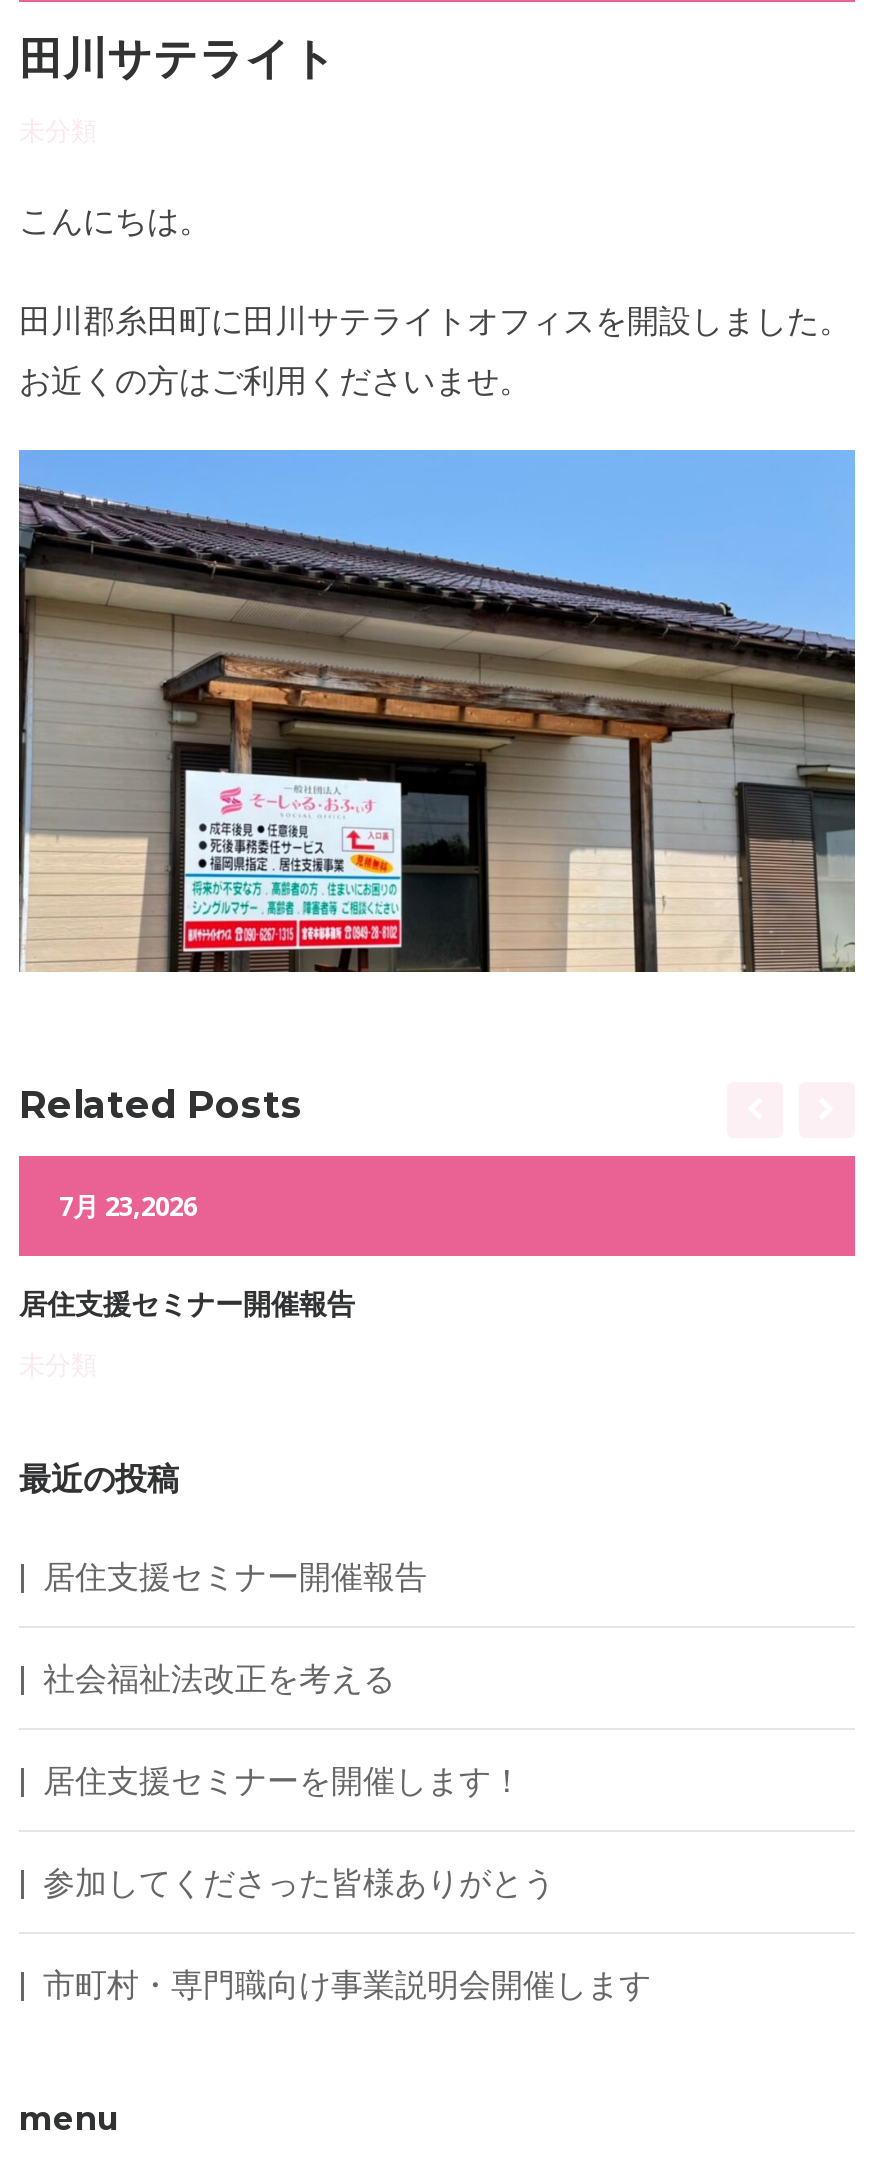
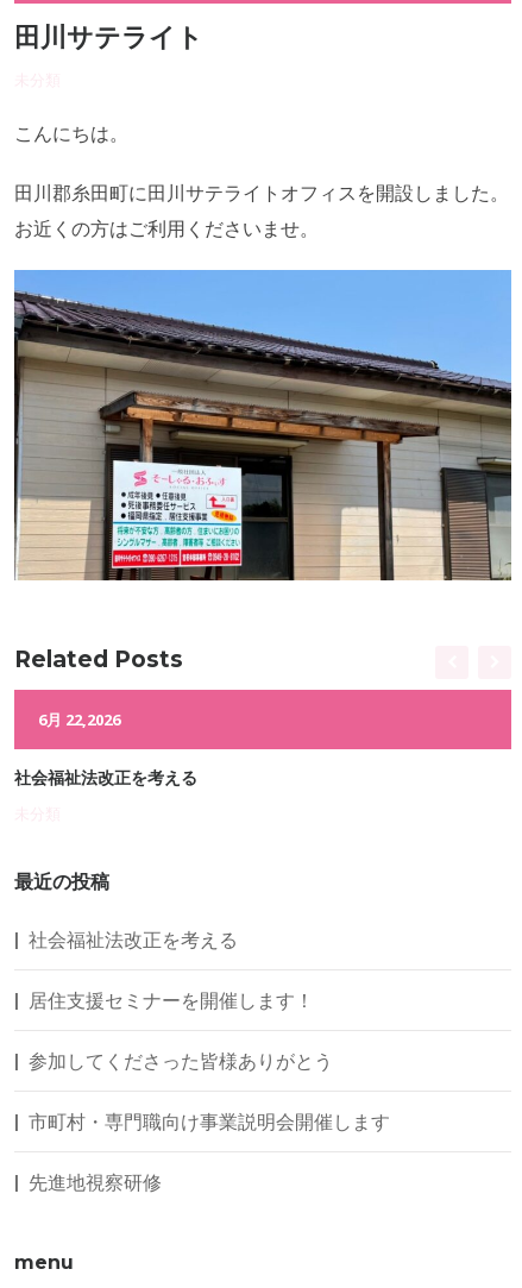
[59,1188,197,1224] 7月 23,2026 -> [38,709,120,730] 6月 22,2026
[19,1286,355,1322] 居住支援セミナー開催報告 -> [14,767,197,789] 社会福祉法改正を考える
[43,1554,427,1598] 居住支援セミナー開催報告 -> none
moved [43,1656,651,2006] -> [29,927,390,1135]: 社会福祉法改正を考える | 居住支援セミナーを開催します！ | 参加してくださった皆様ありがとう | 市町村・専門職向け事業説明会開催します
none -> [29,1169,162,1195] 先進地視察研修

